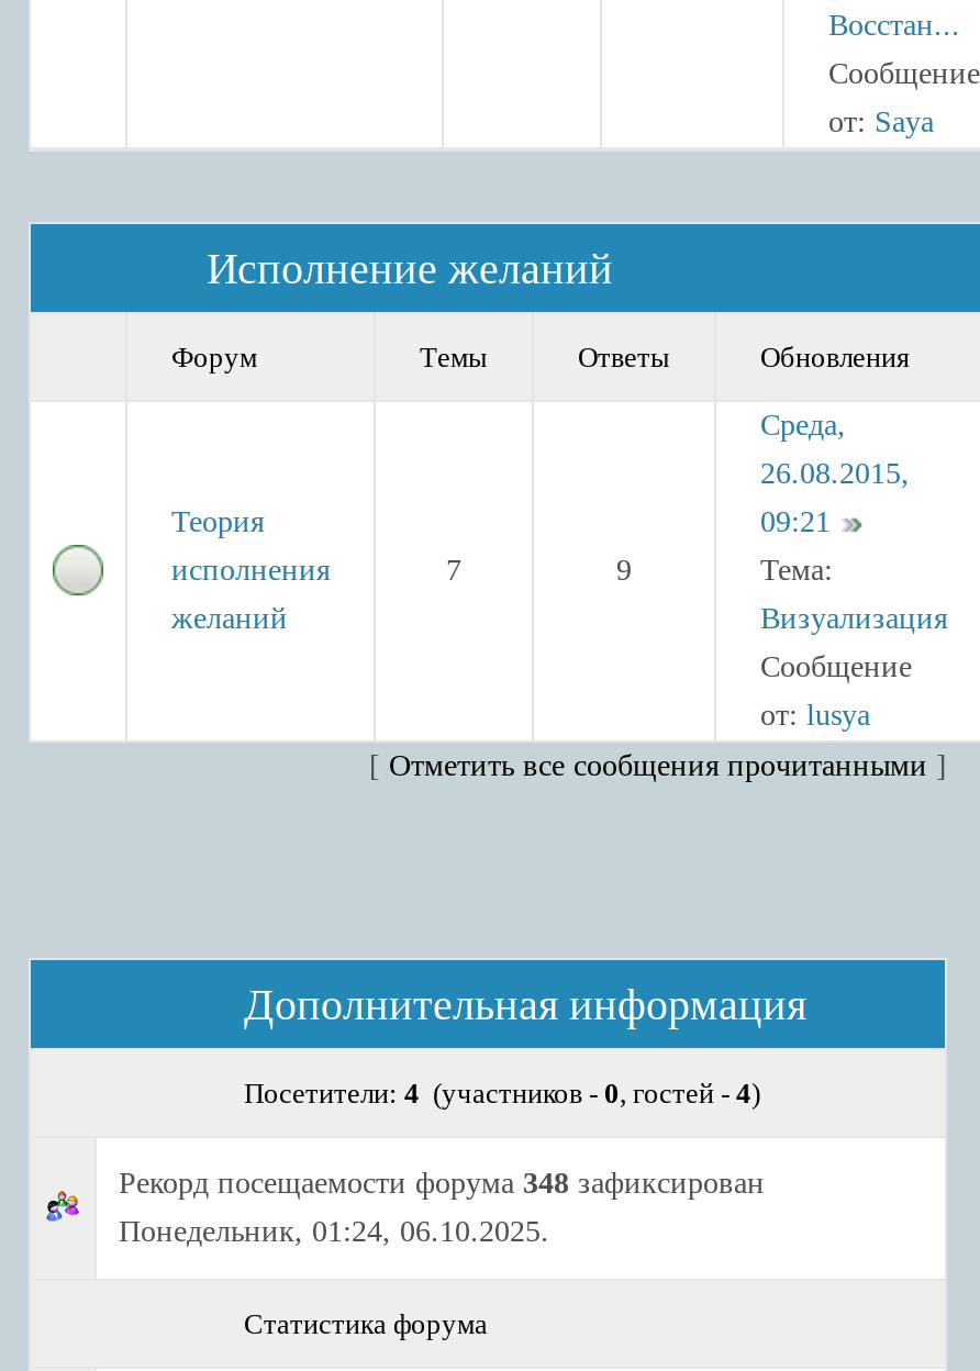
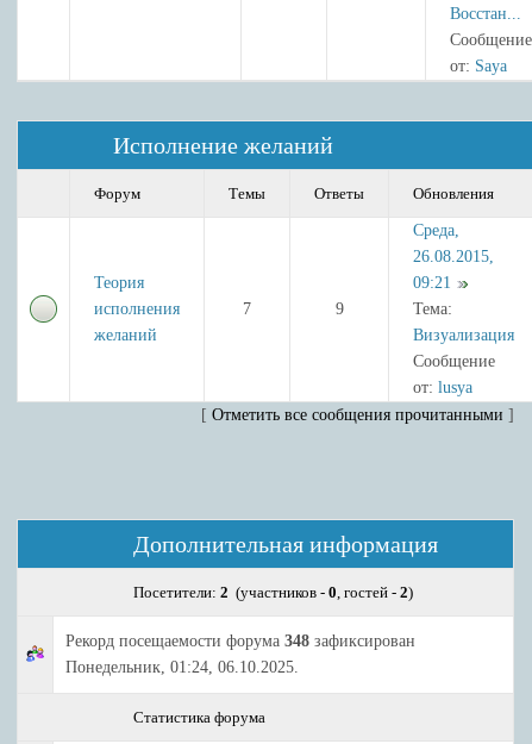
[244,1076,760,1109] Посетители: 4 (участников - 0, гостей - 4) -> [133,583,413,601] Посетители: 2 (участников - 0, гостей - 2)

